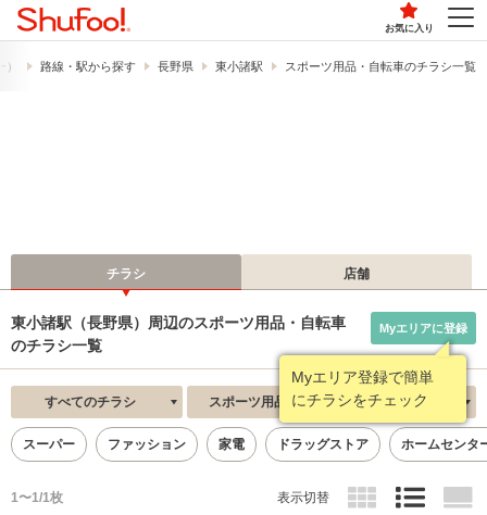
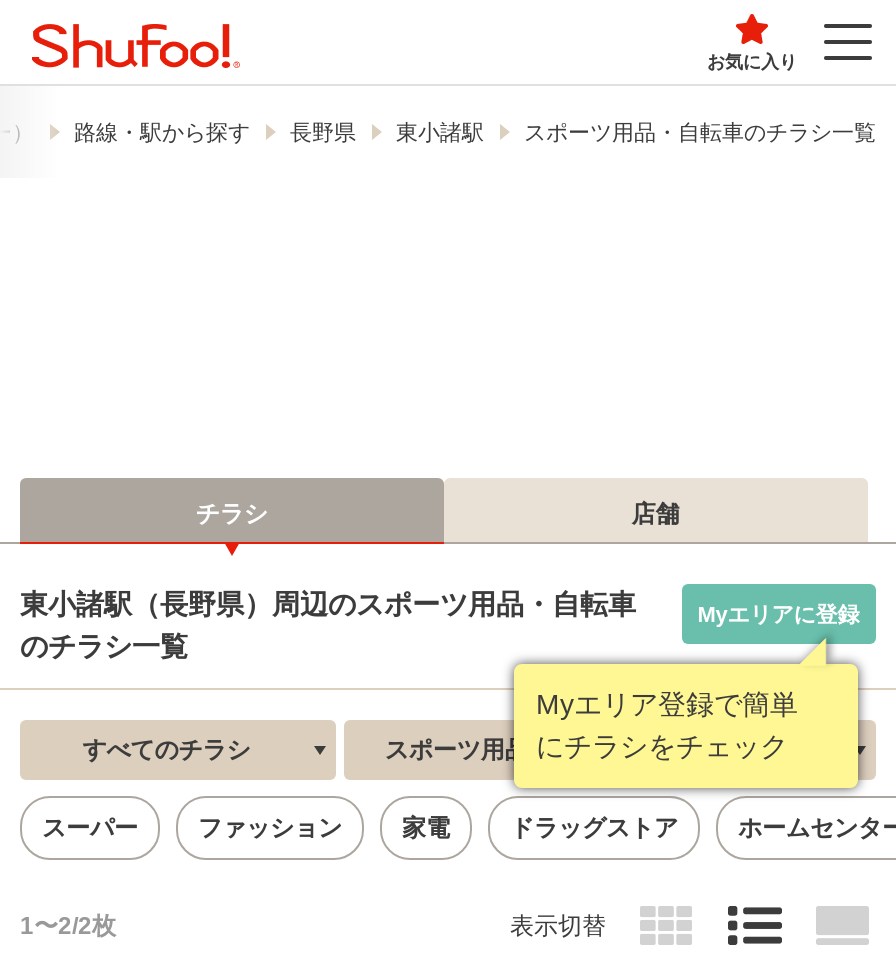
[11,490,63,505] 1〜1/1枚 -> [20,912,116,940] 1〜2/2枚

